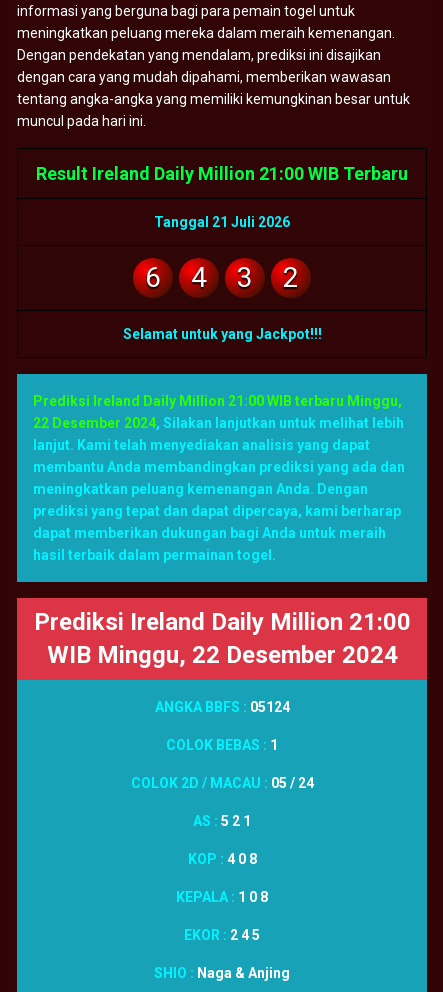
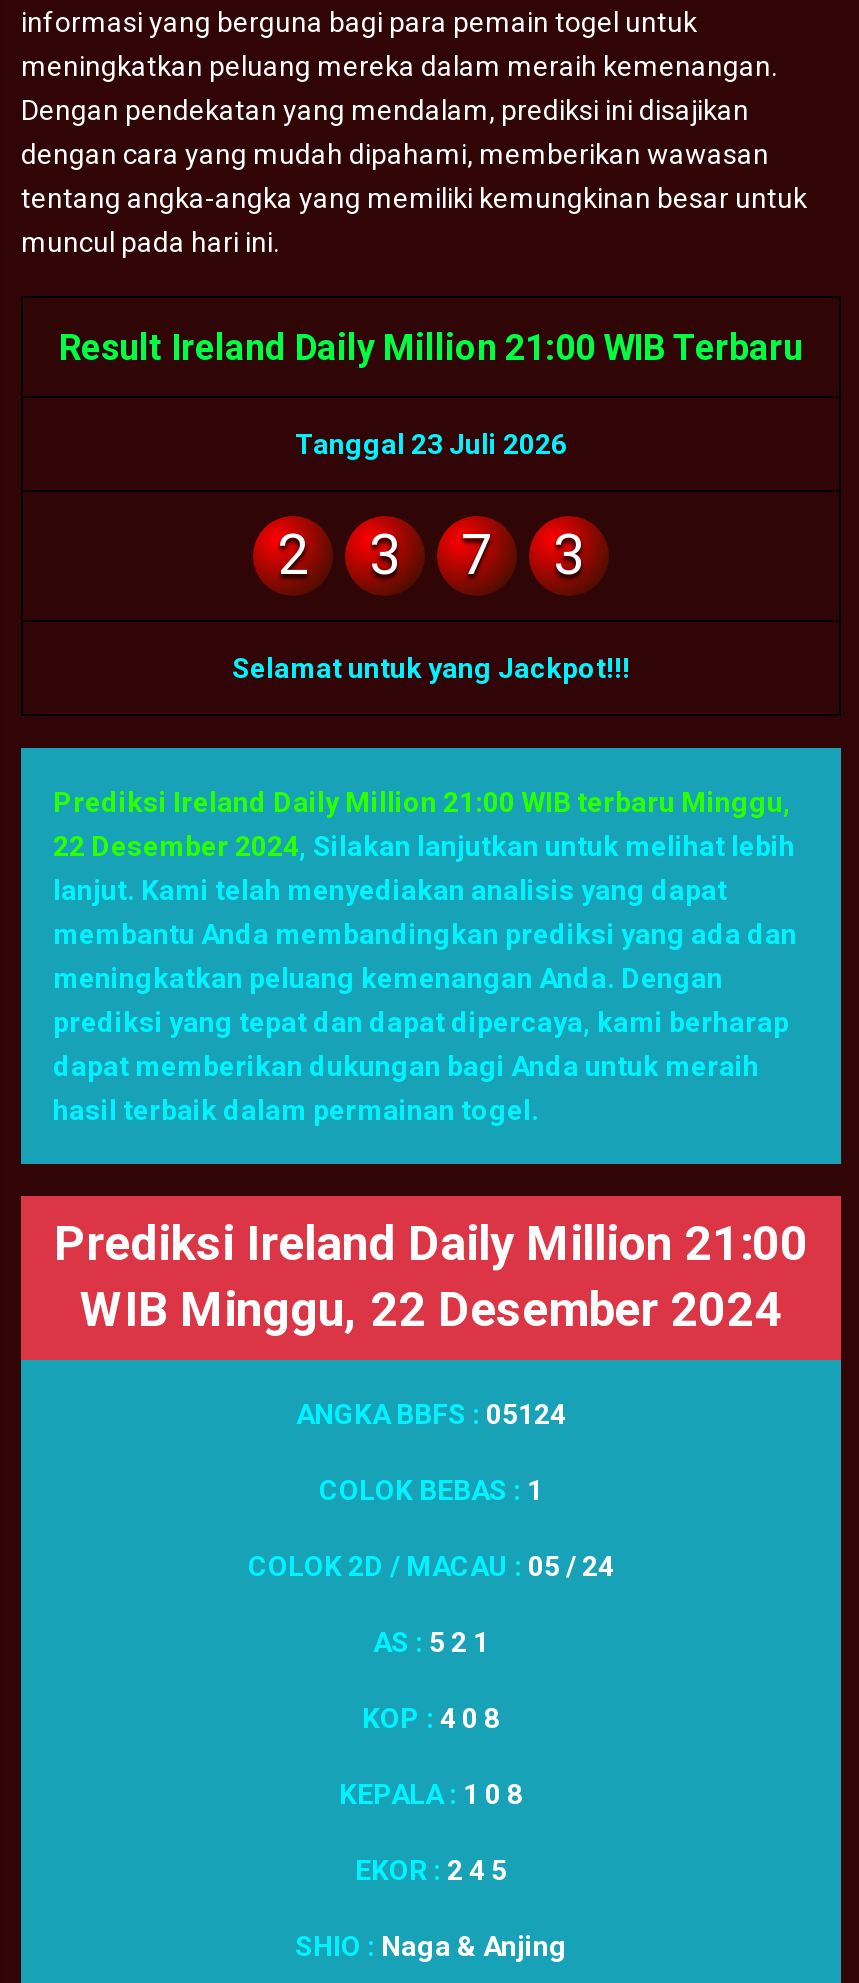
[154,214,290,230] Tanggal 21 Juli 2026 -> [295,429,567,461] Tanggal 23 Juli 2026
[145,261,207,294] 6 | 4 -> [277,523,309,589] 2
[283,261,299,294] 2 -> [461,523,585,589] 7 | 3

